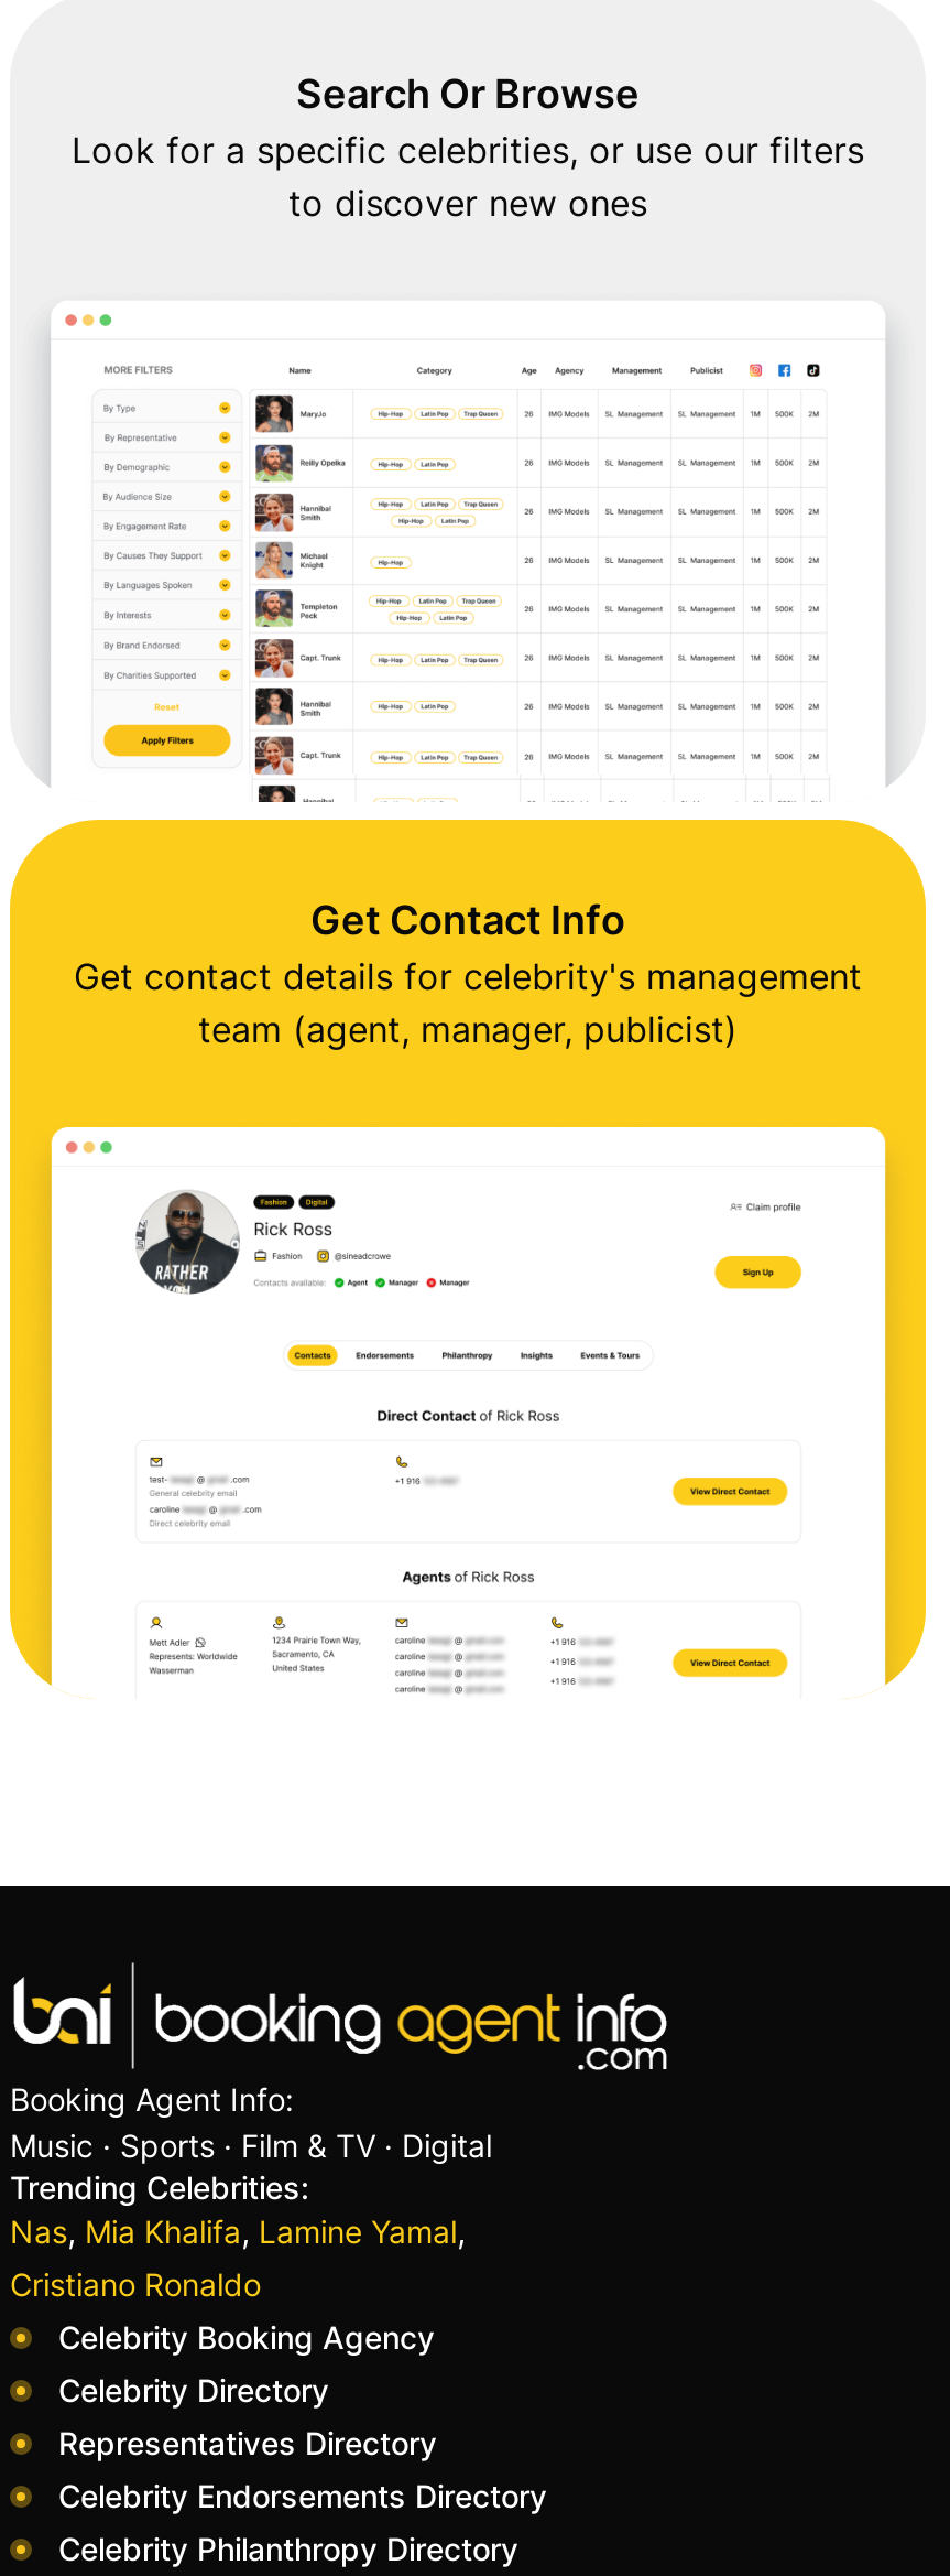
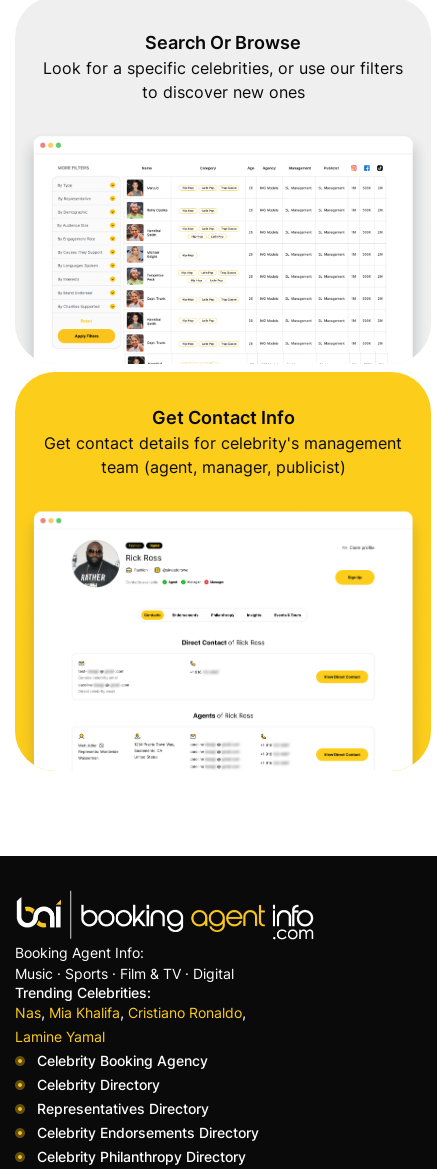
[10,2211,466,2303] Nas, Mia Khalifa, Lamine Yamal, | Cristiano Ronaldo -> [15,1003,246,1045] Nas, Mia Khalifa, Cristiano Ronaldo, | Lamine Yamal

